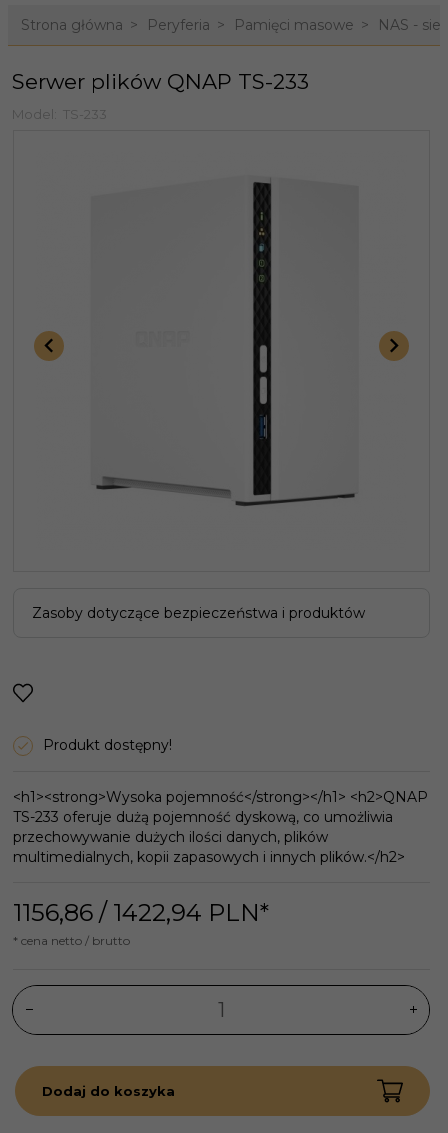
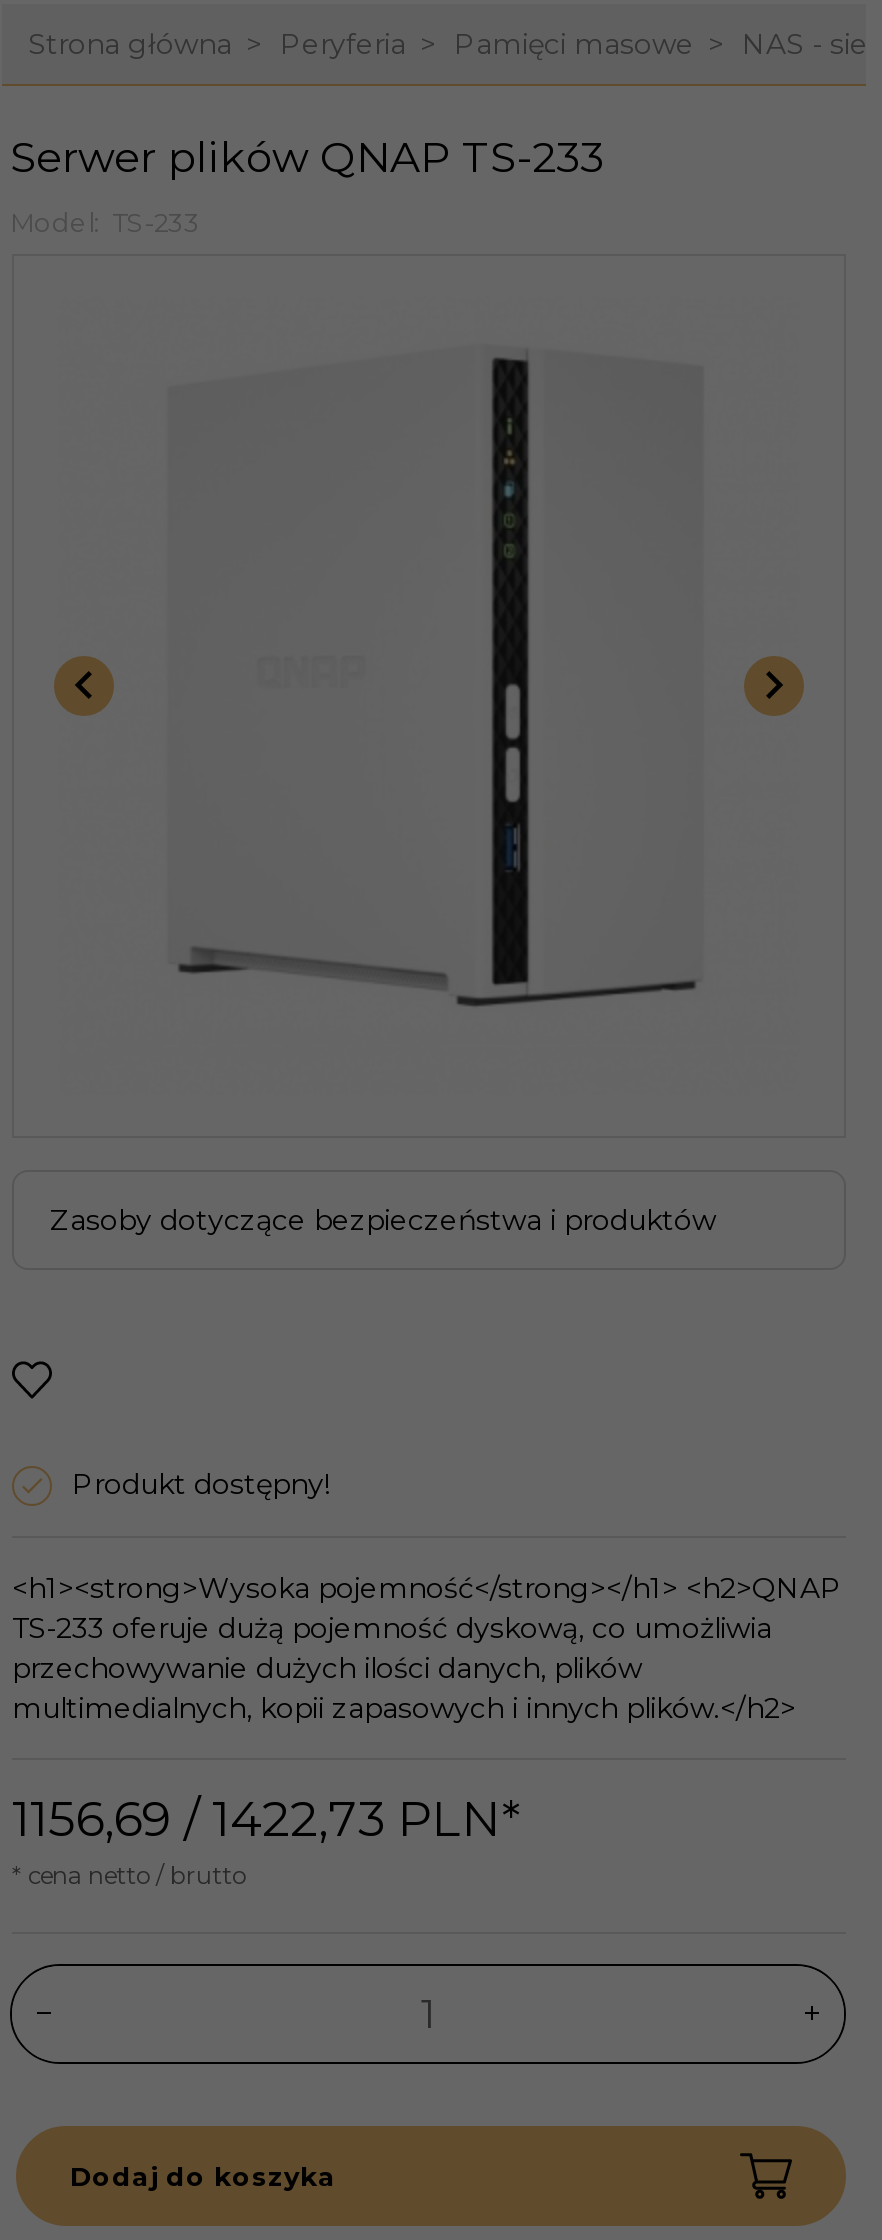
[13,898,269,927] 1156,86 / 1422,94 PLN* -> [12,1791,520,1849] 1156,69 / 1422,73 PLN*

